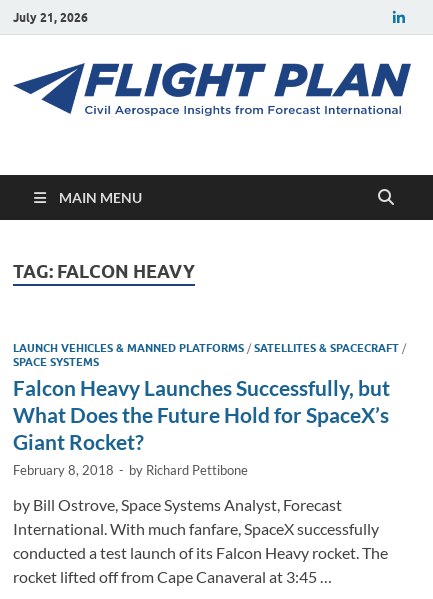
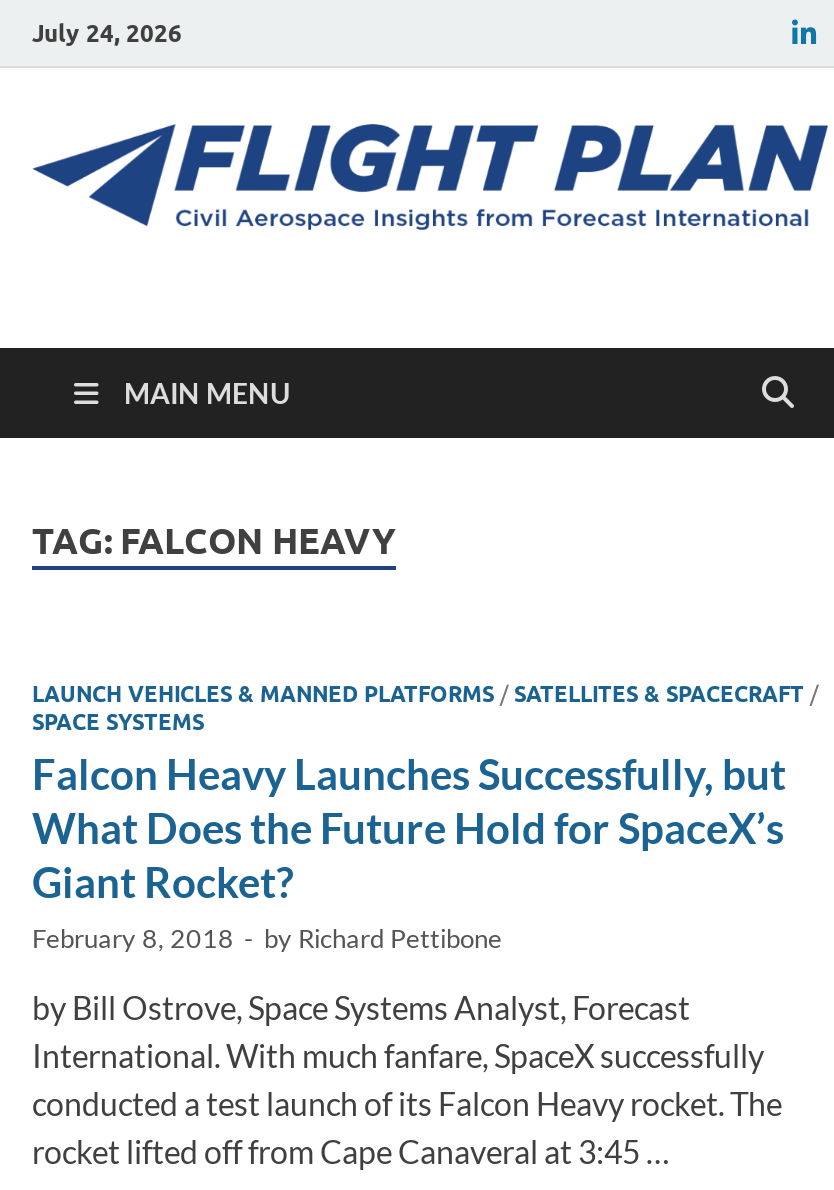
[13,9,88,24] July 21, 2026 -> [32,17,182,47] July 24, 2026

